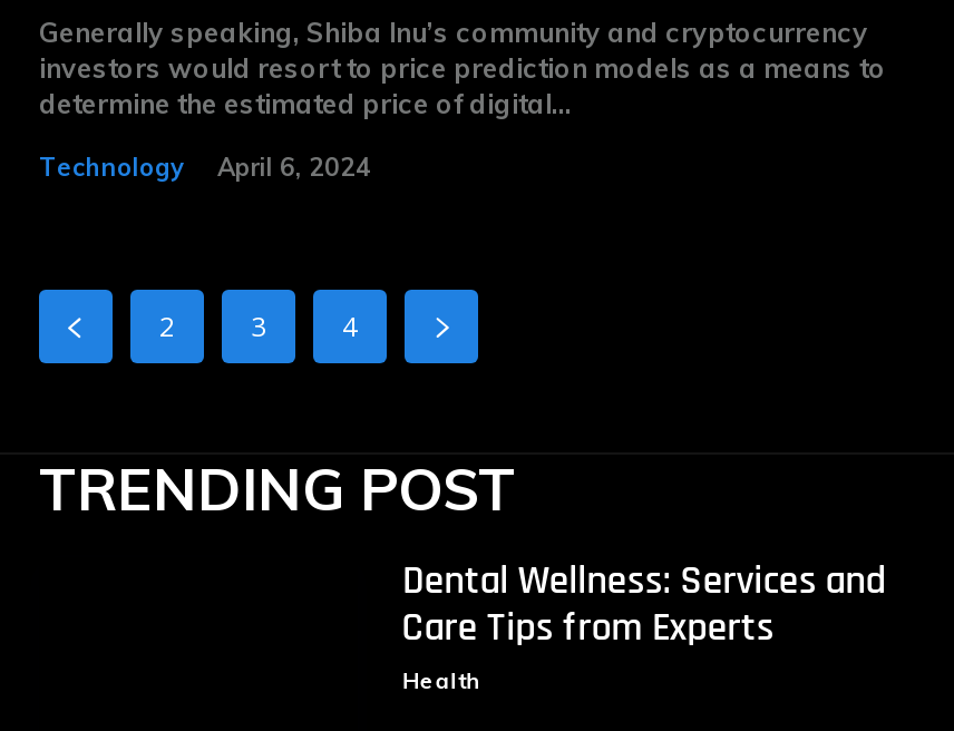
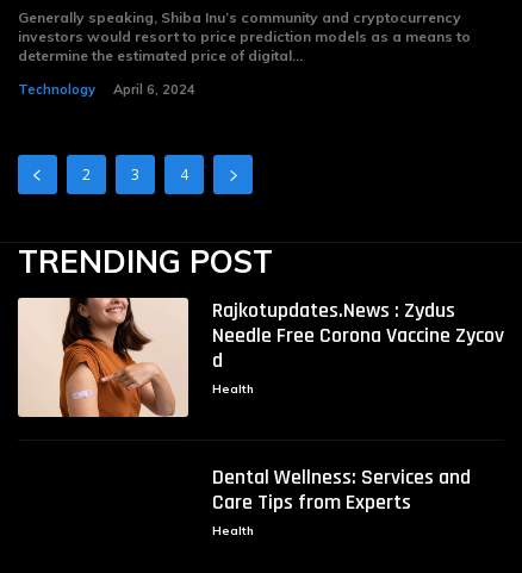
none -> [17,296,504,418] [image] | Rajkotupdates.News : Zydus | Needle Free Corona Vaccine Zycov | d | Health

